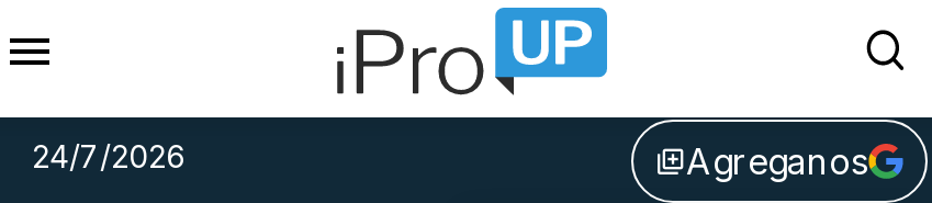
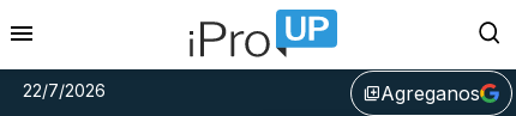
[32,137,186,174] 24/7/2026 -> [23,80,106,100] 22/7/2026

